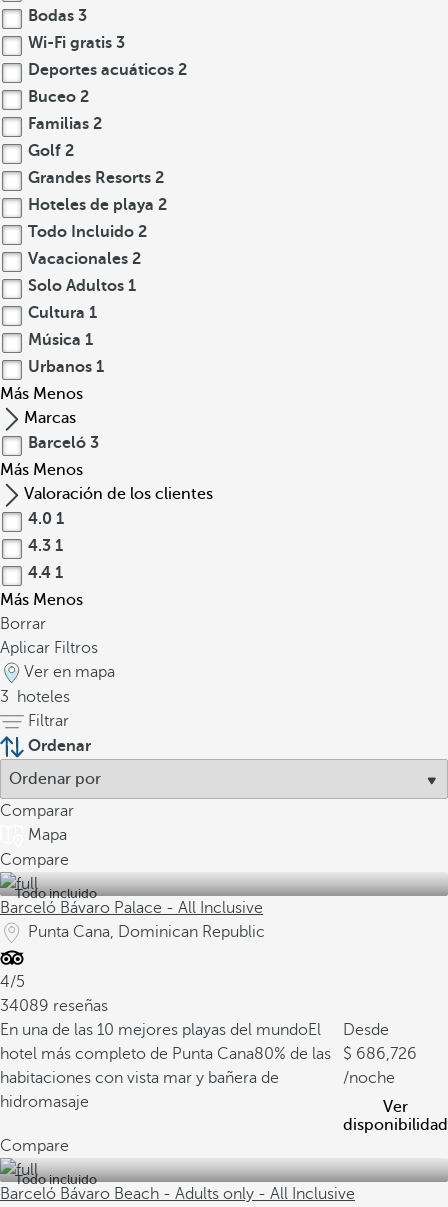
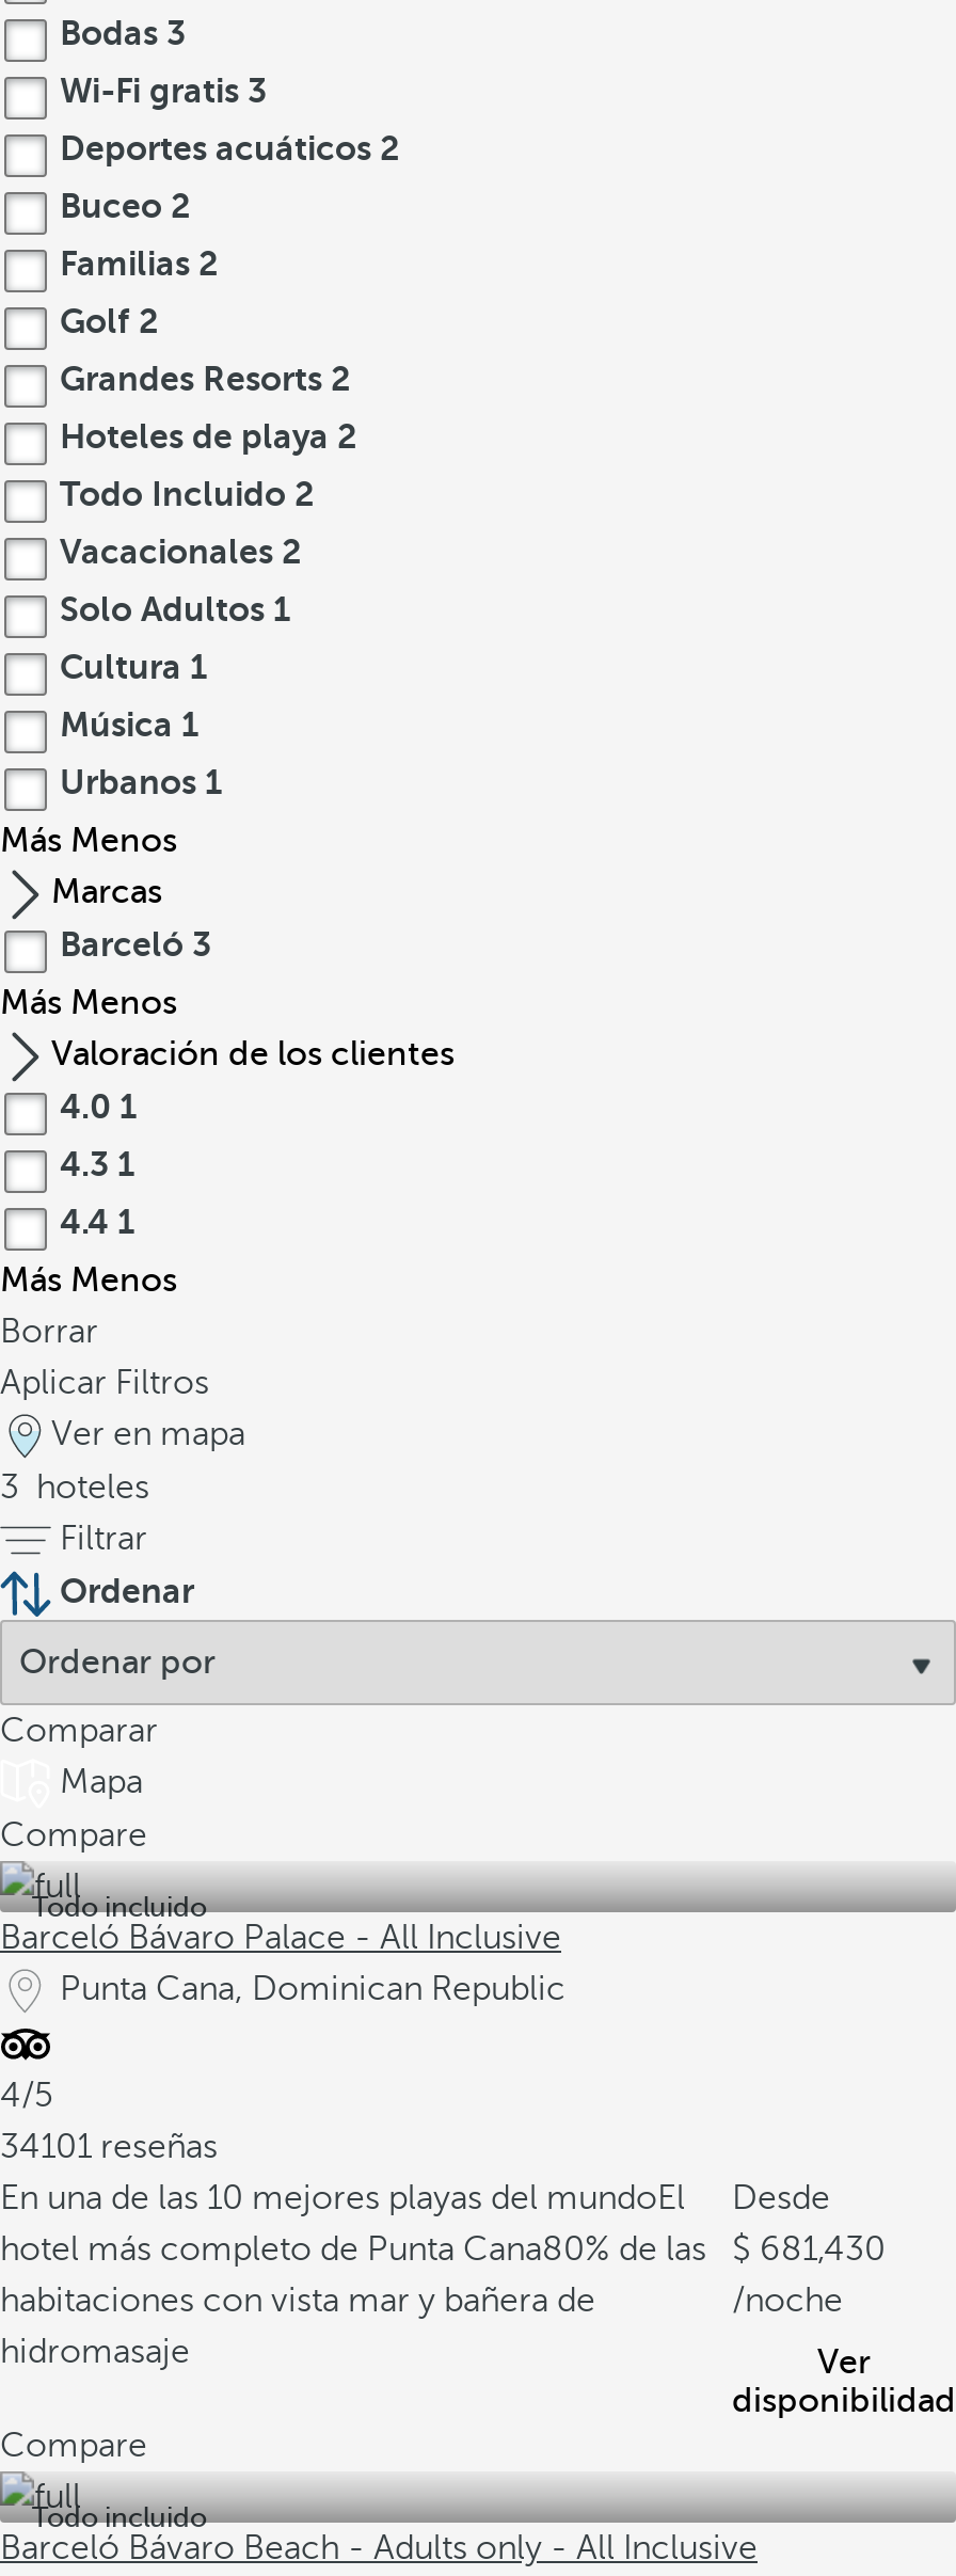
[0,997,108,1015] 34089 reseñas -> [0,2128,218,2166] 34101 reseñas
[0,1045,417,1063] hotel más completo de Punta Cana80% de las 686,726 -> [0,2230,886,2269] hotel más completo de Punta Cana80% de las 681,430

